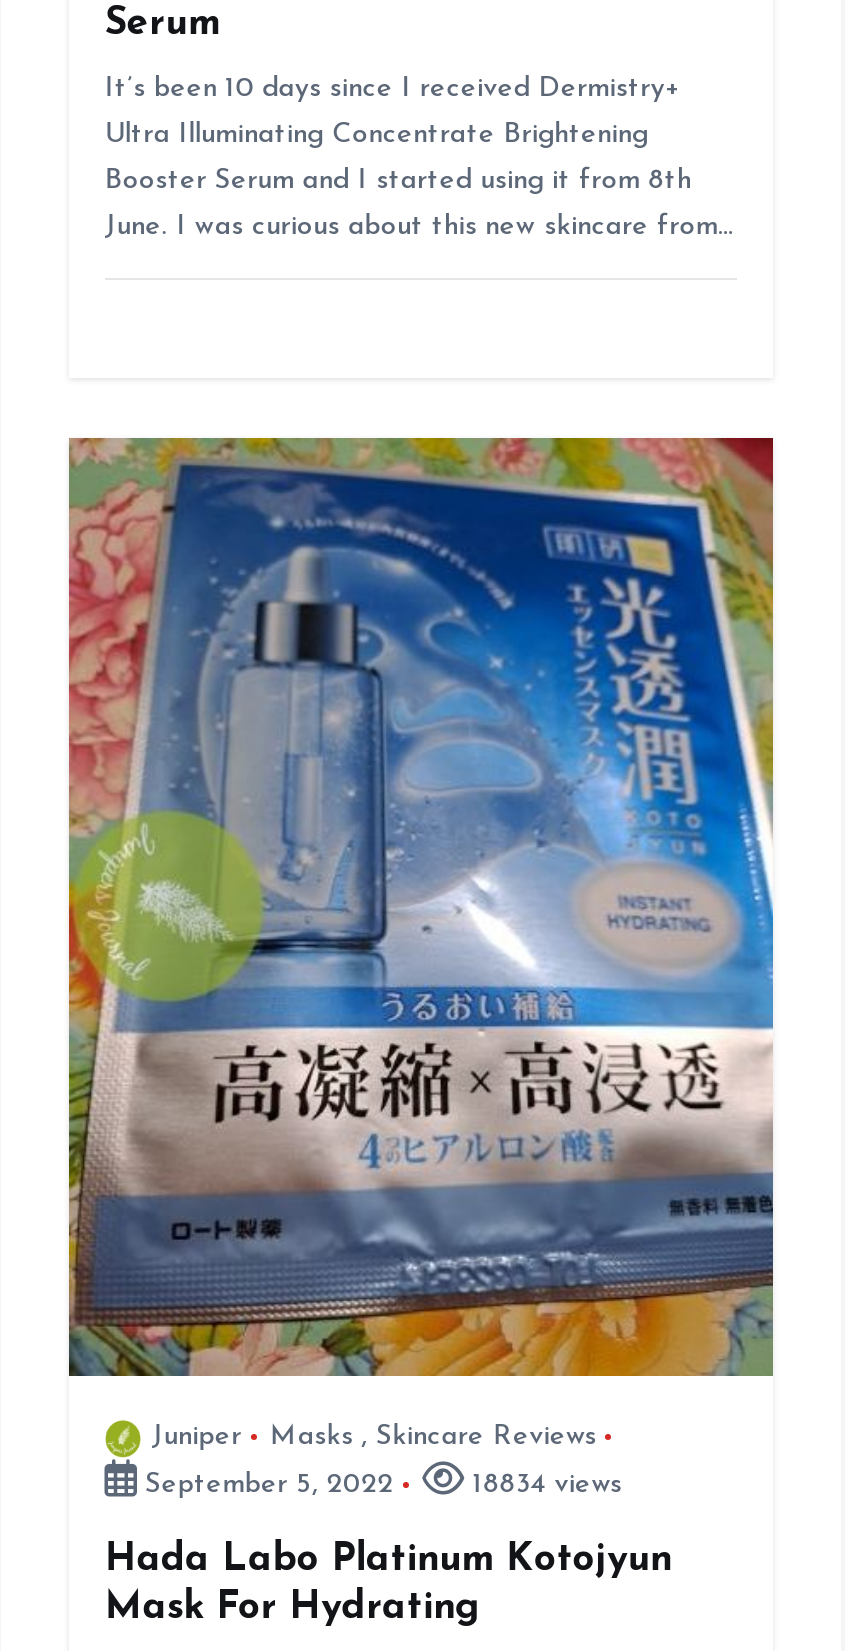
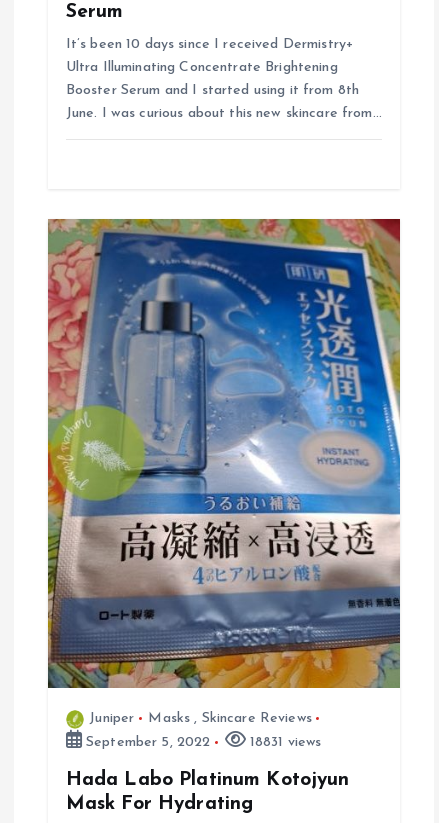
[465,1470,622,1500] 18834 views -> [246,735,321,750] 18831 views

